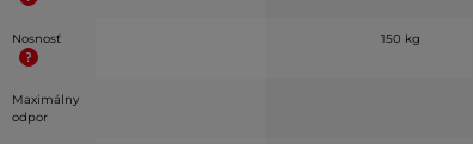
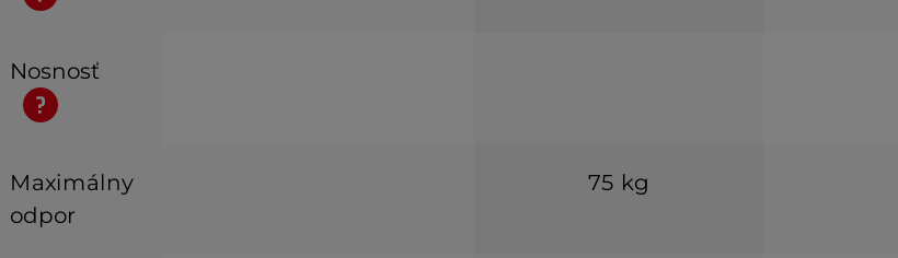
[381,31,420,46] 150 kg -> none
none -> [588,168,649,197] 75 kg

